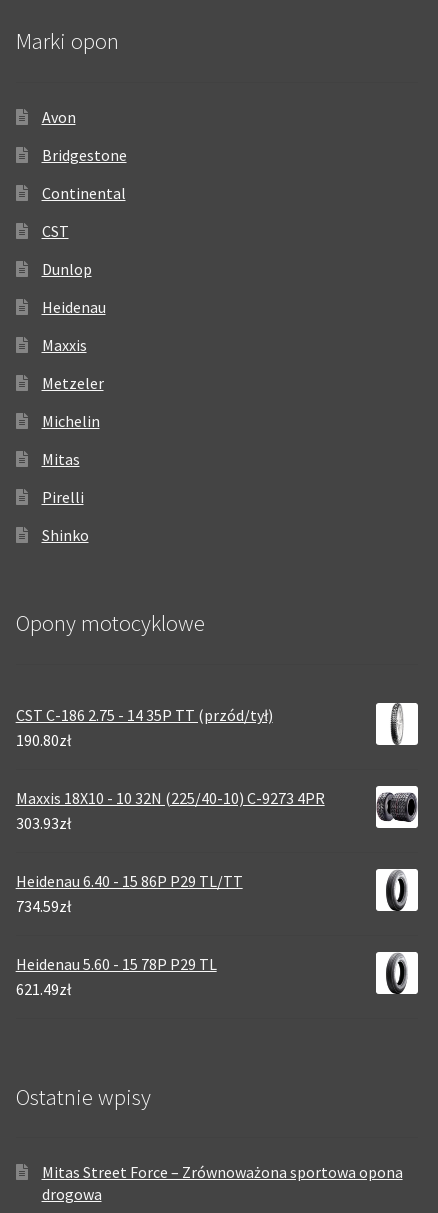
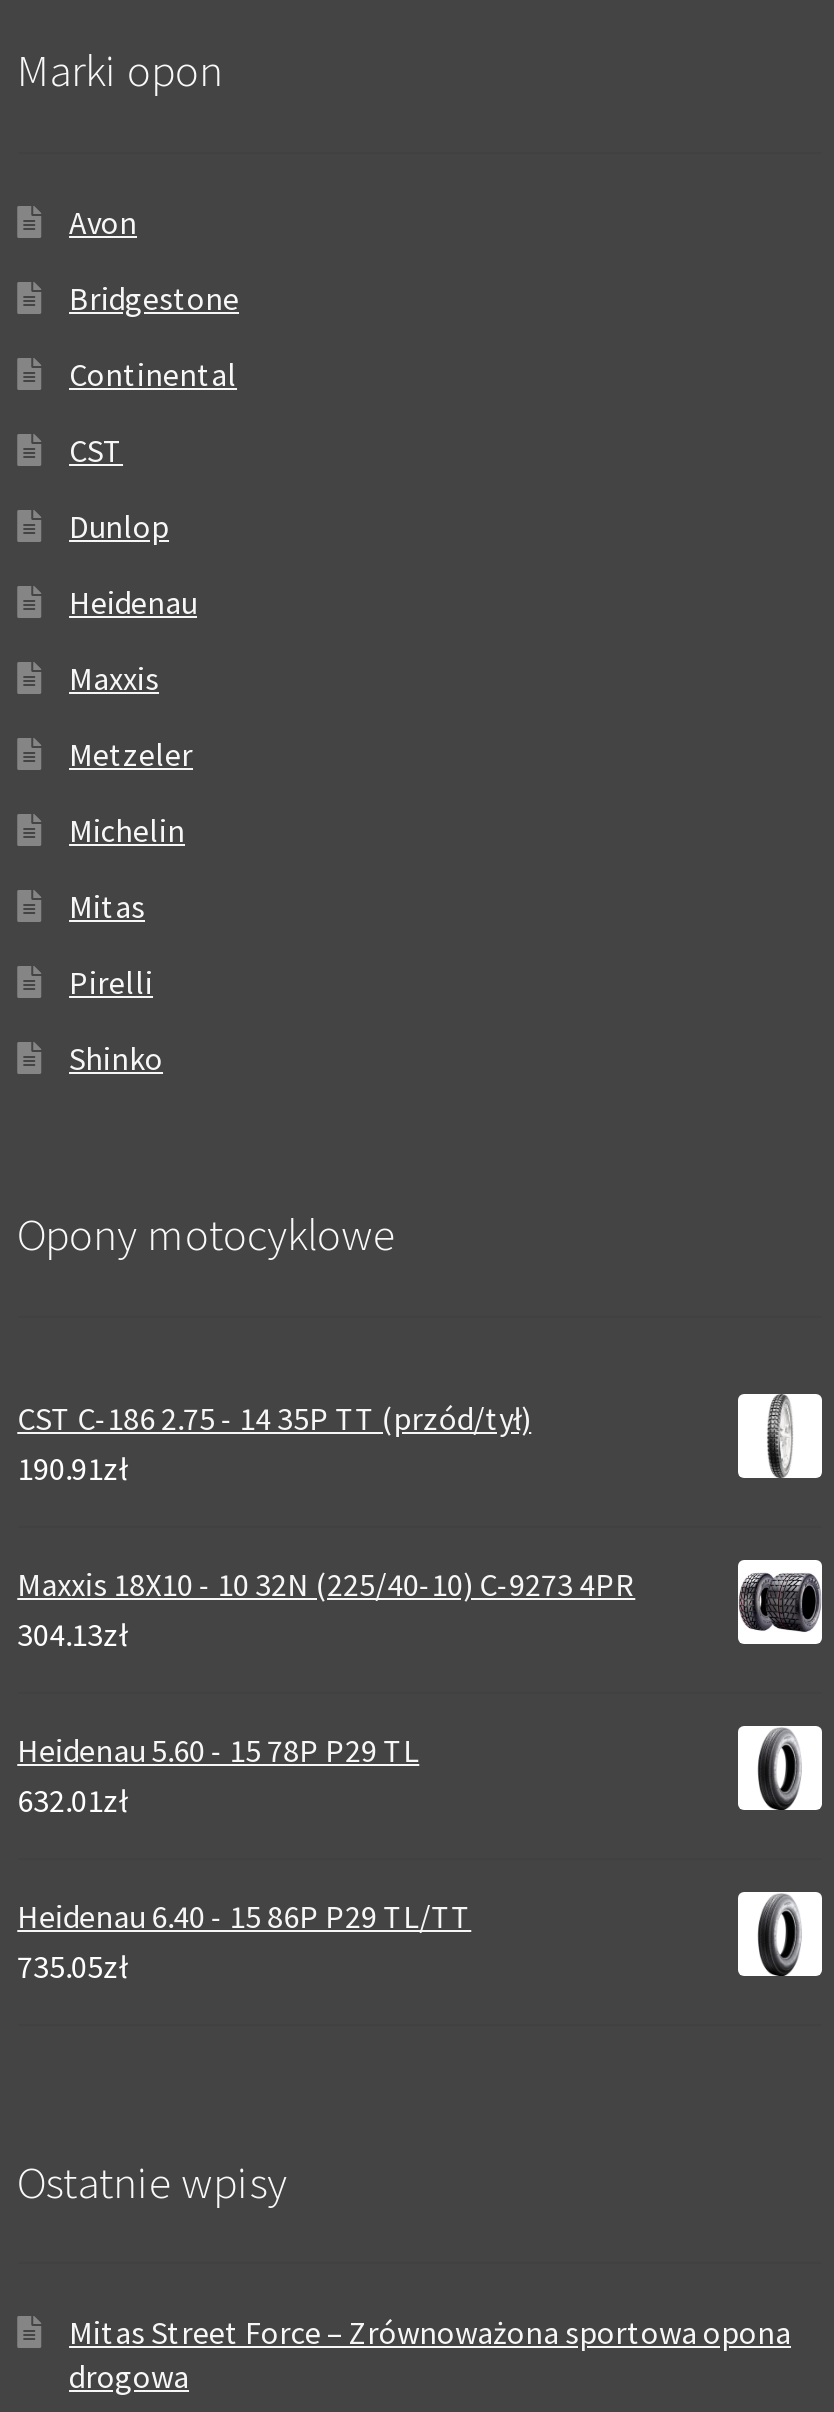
[16,730,71,750] 190.80zł -> [17,1449,127,1489] 190.91zł
[16,813,71,833] 303.93zł -> [17,1615,127,1821] 304.13zł | 632.01zł
moved [16,871,243,891] -> [17,1897,471,1937]: Heidenau 6.40 - 15 86P P29 TL/TT
[16,896,71,999] 734.59zł | 621.49zł -> [17,1947,127,1987] 735.05zł
moved [16,954,217,974] -> [17,1731,419,1771]: Heidenau 5.60 - 15 78P P29 TL

